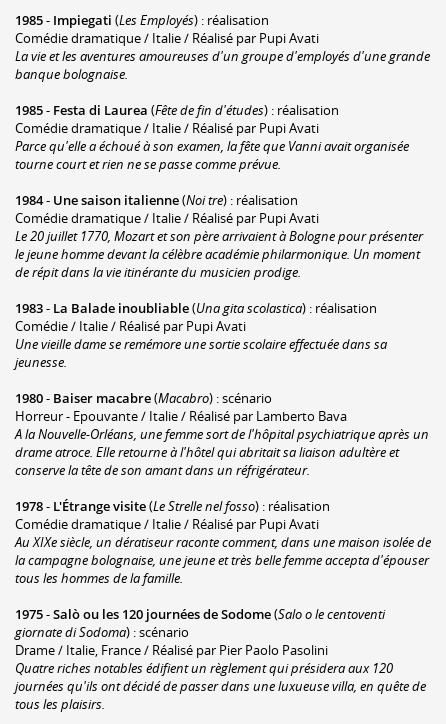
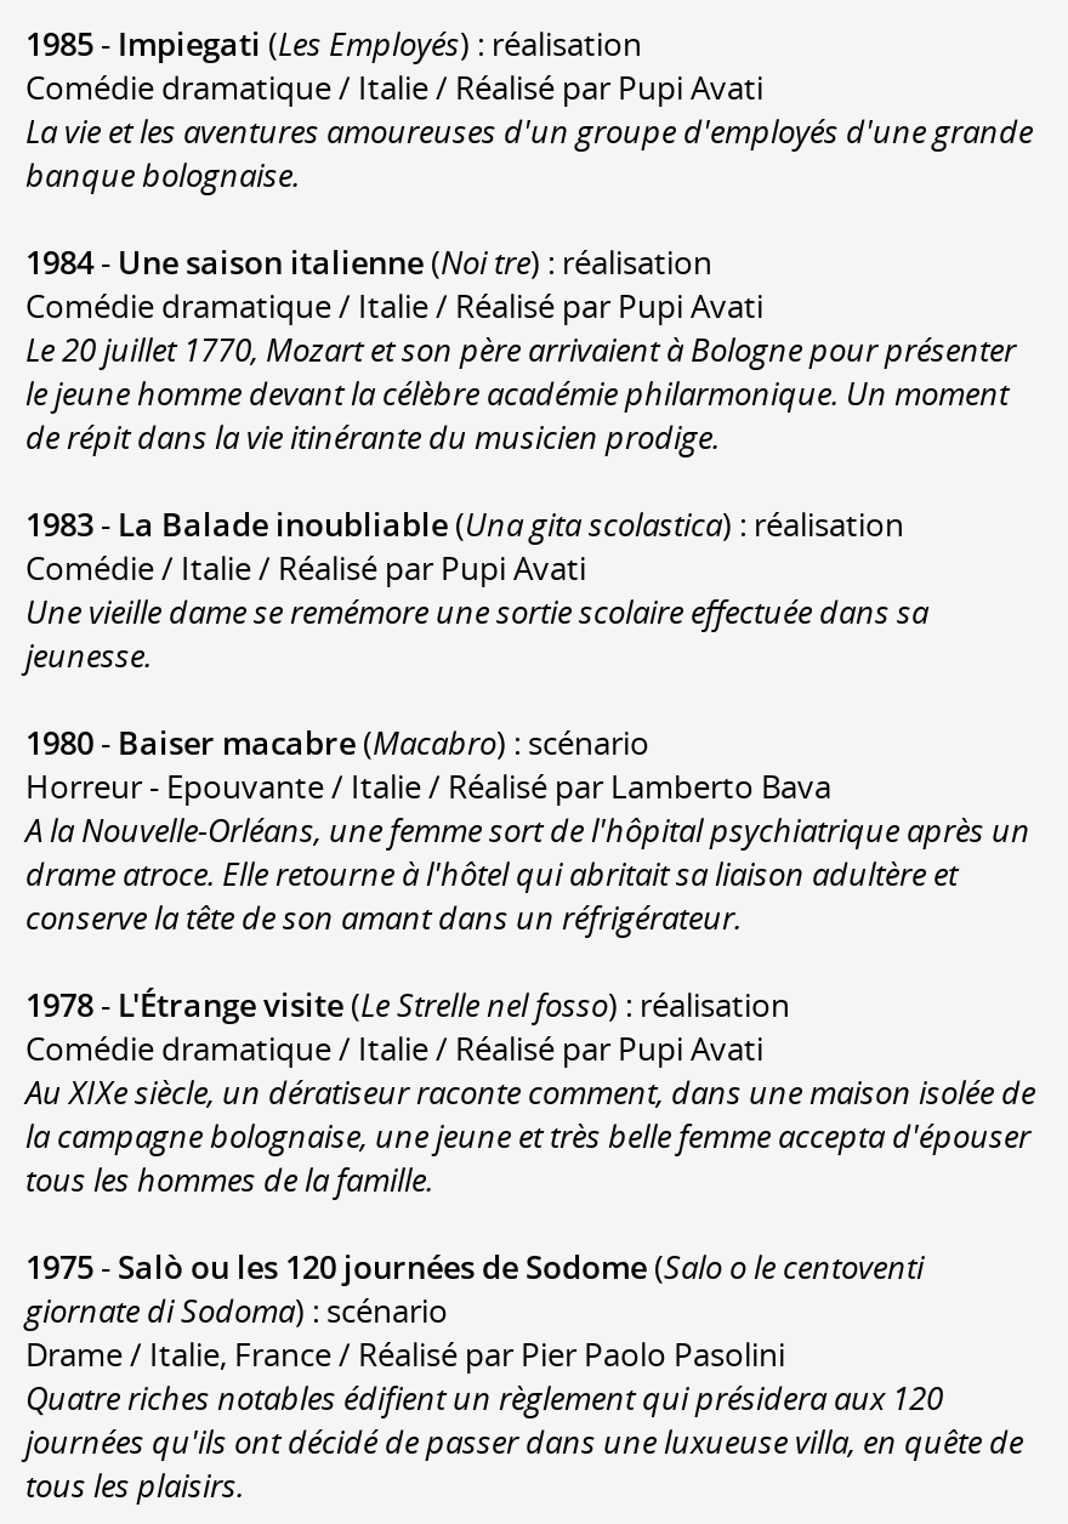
[15,101,409,173] 1985- Festa di Laurea (Fête de fin d'études) : réalisation | Comédie dramatique / Italie / Réalisé par Pupi Avati | Parce qu'elle a échoué à son examen, la fête que Vanni avait organisée | tourne court et rien ne se passe comme prévue. -> none

